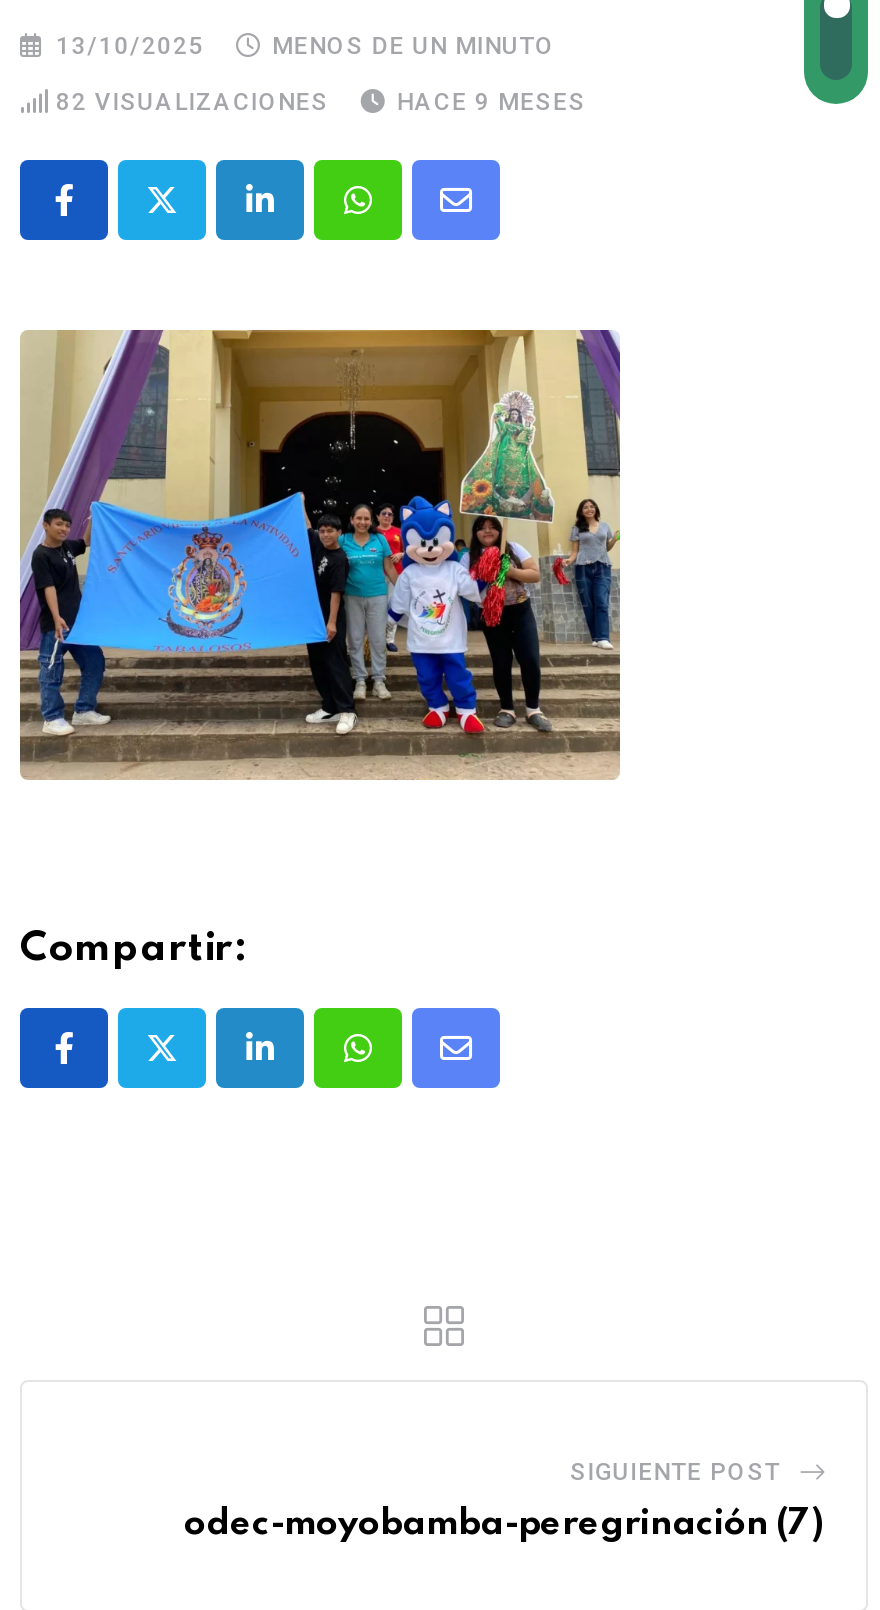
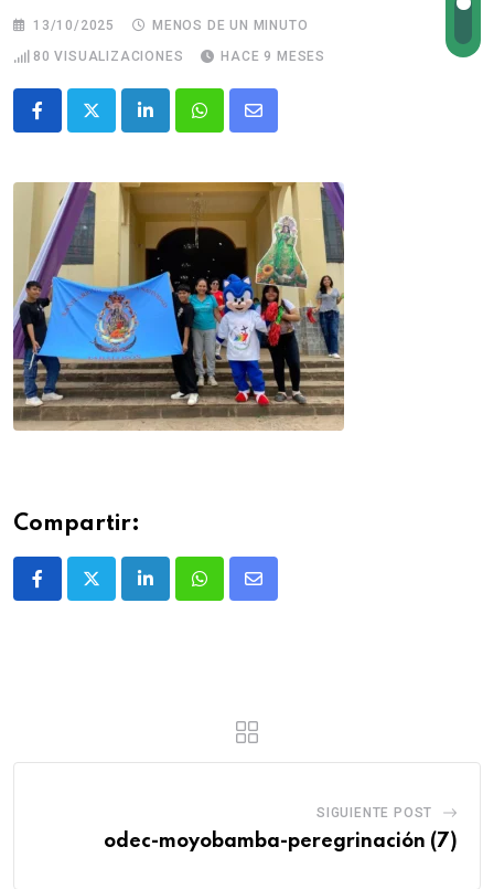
[56,88,329,116] 82 VISUALIZACIONES -> [33,49,183,64] 80 VISUALIZACIONES

